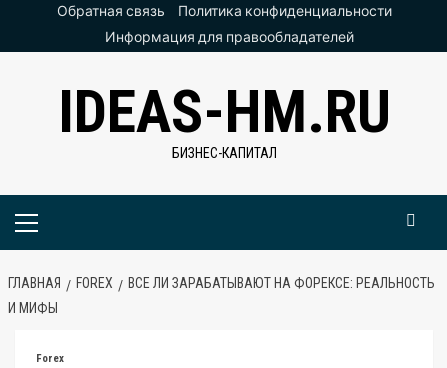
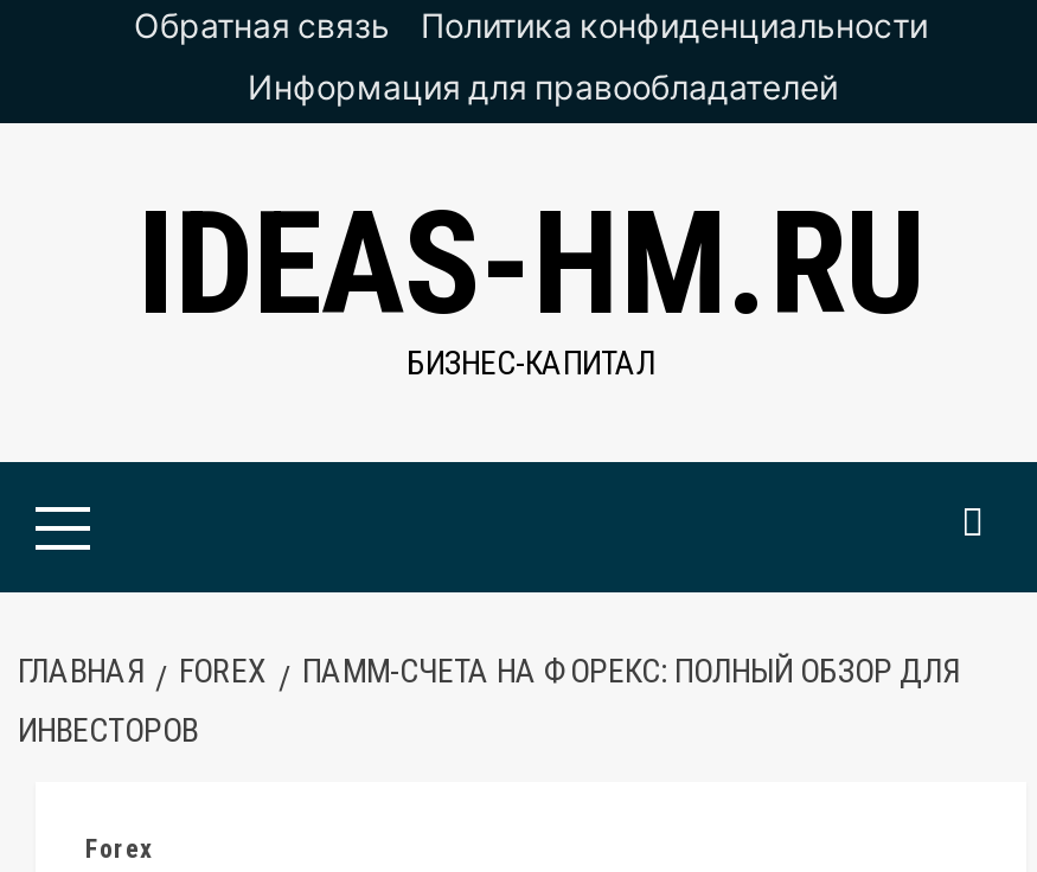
[127,275,434,291] ВСЕ ЛИ ЗАРАБАТЫВАЮТ НА ФОРЕКСЕ: РЕАЛЬНОСТЬ -> [302,652,959,690] ПАММ-СЧЕТА НА ФОРЕКС: ПОЛНЫЙ ОБЗОР ДЛЯ
[7,300,57,316] И МИФЫ -> [18,711,198,749] ИНВЕСТОРОВ

